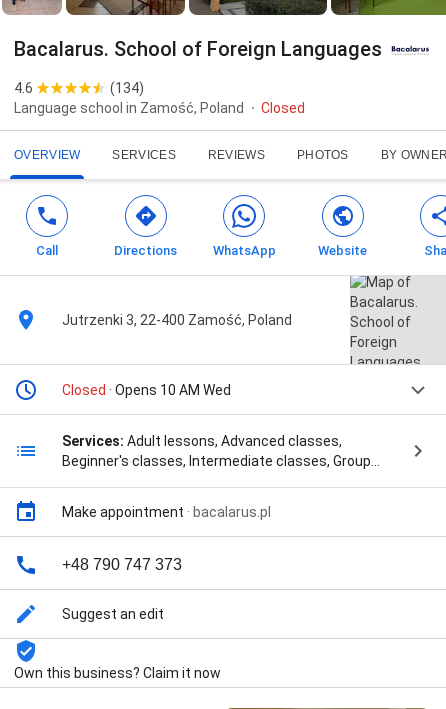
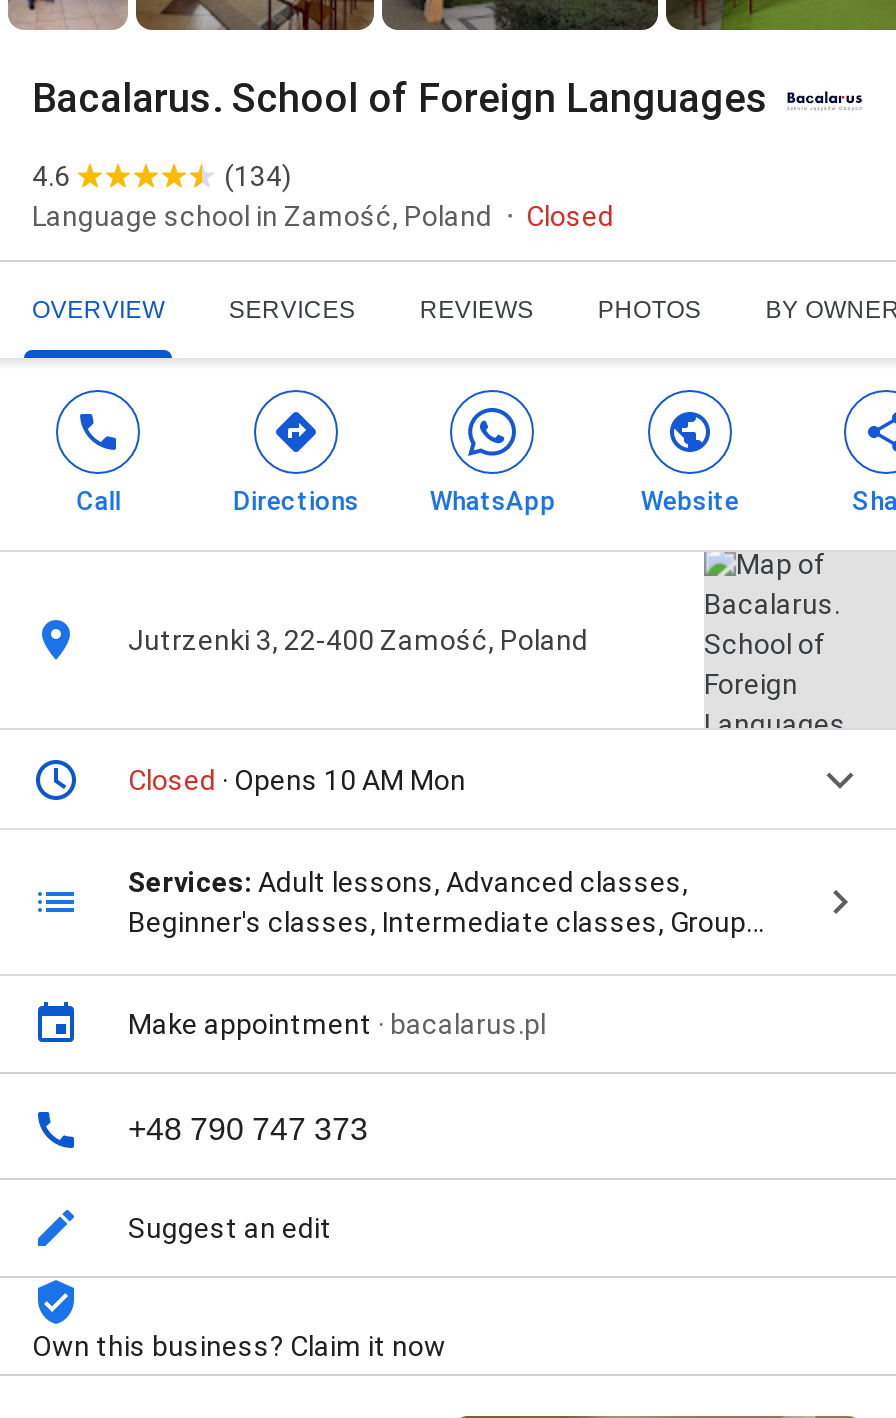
[62,382,231,398] Closed · Opens 10 AM Wed -> [128,764,466,796] Closed · Opens 10 AM Mon

